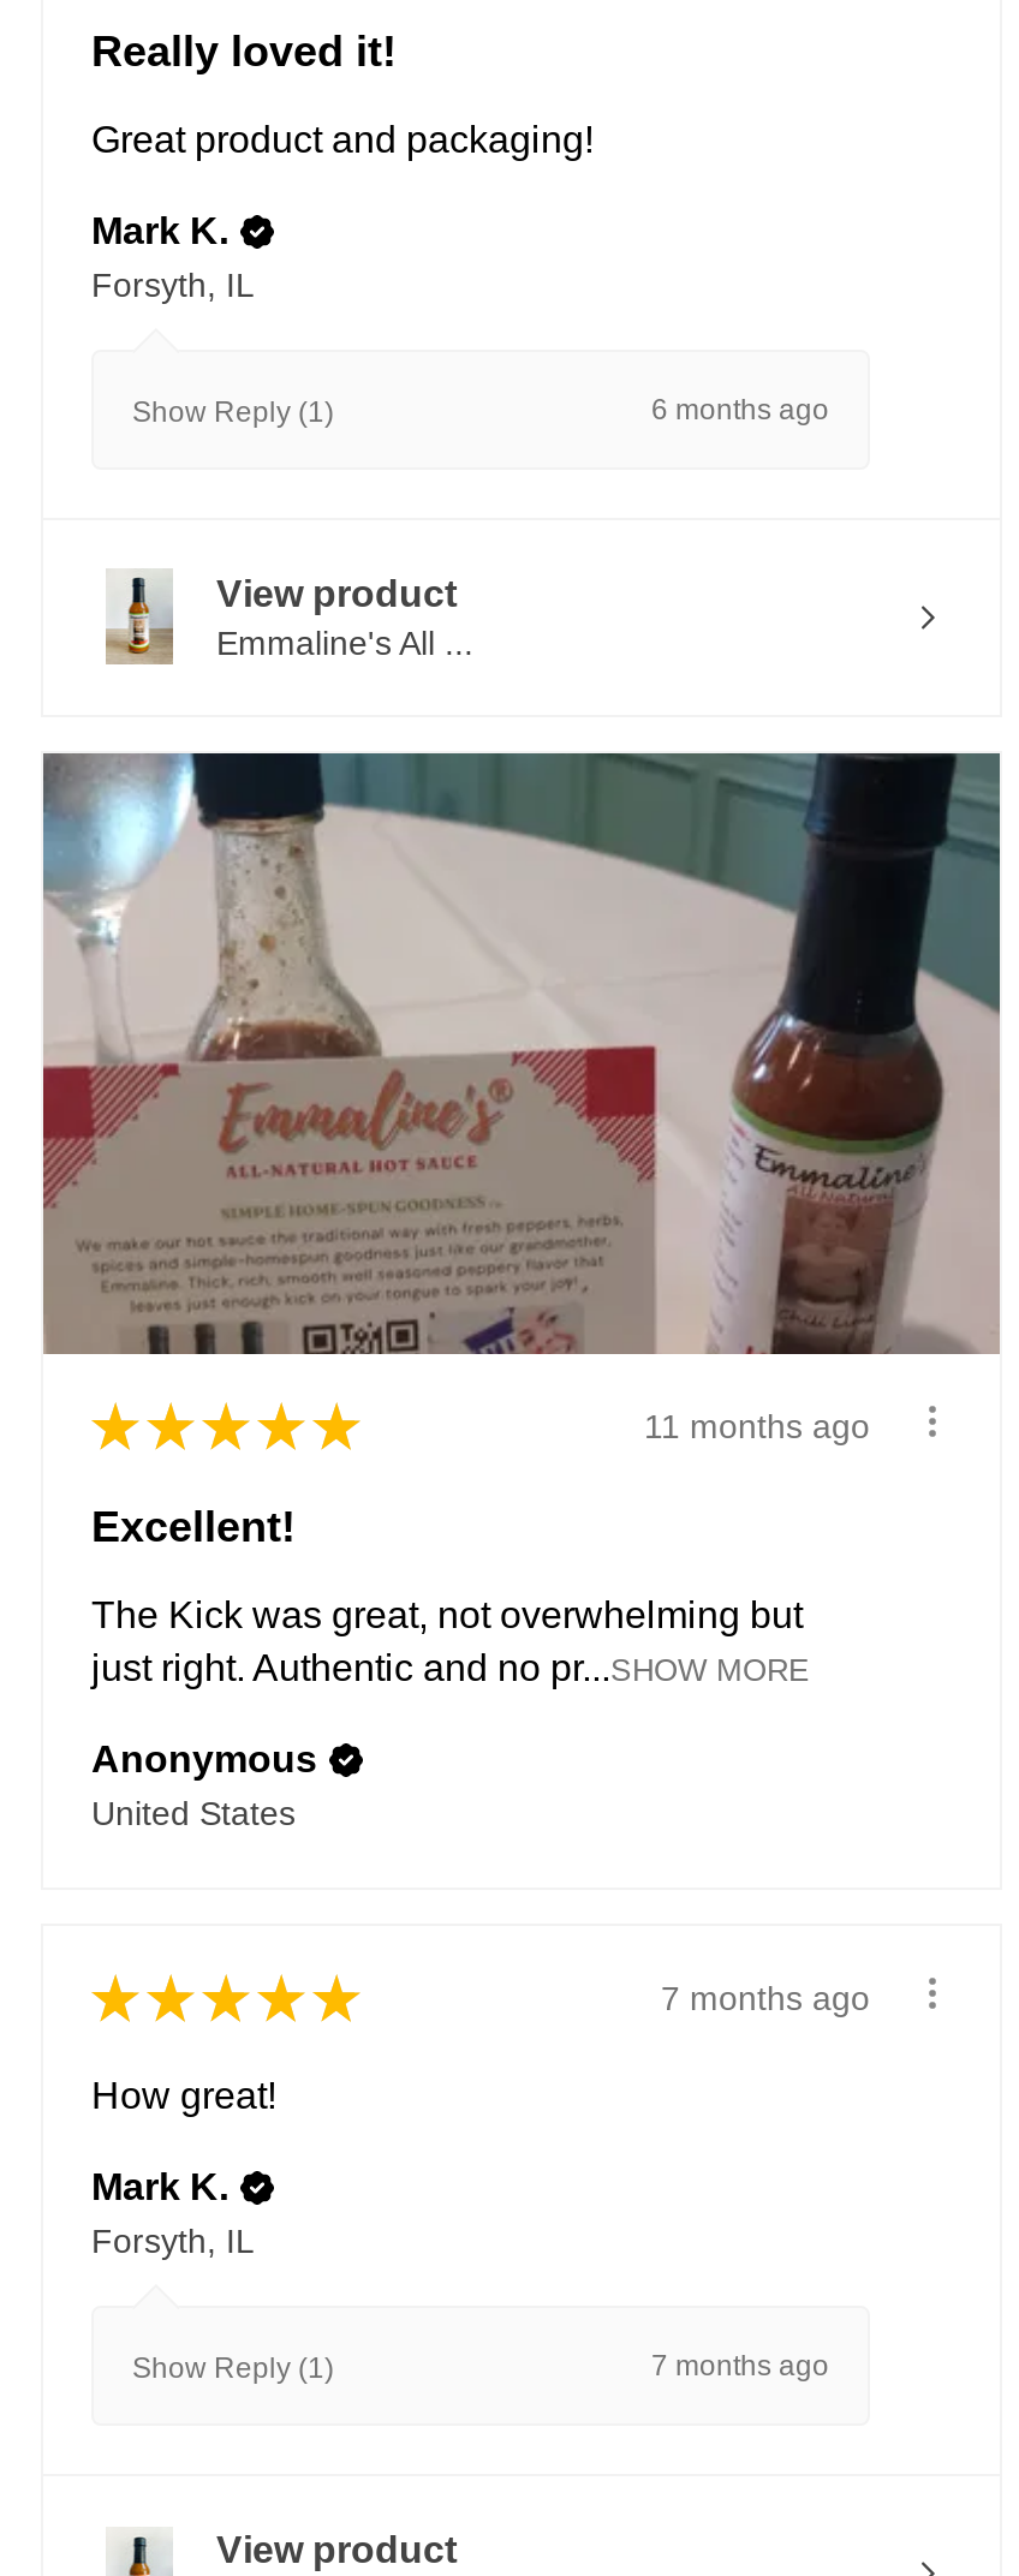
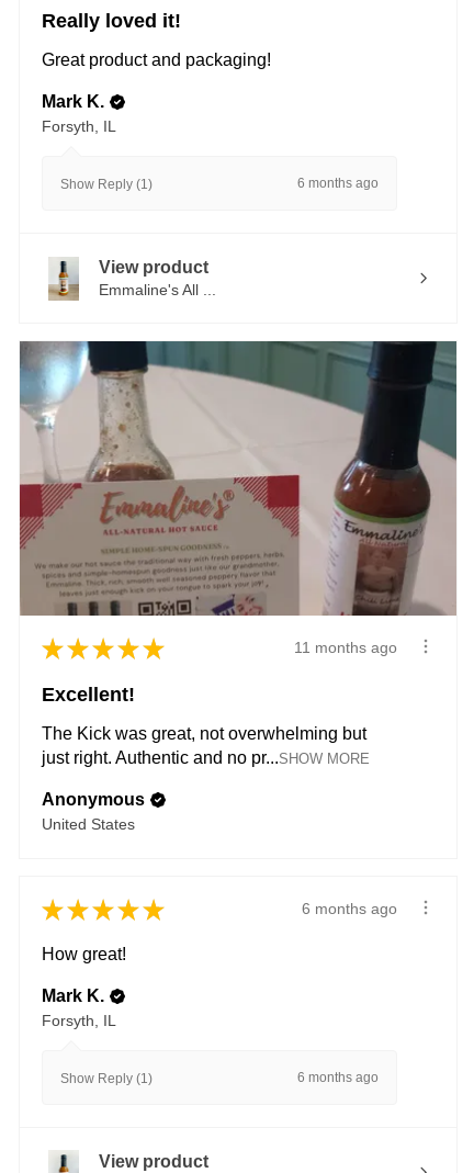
[661,1979,870,2017] 7 months ago -> [302,900,397,918] 6 months ago
[651,2350,829,2384] 7 months ago -> [297,1070,379,1085] 6 months ago

